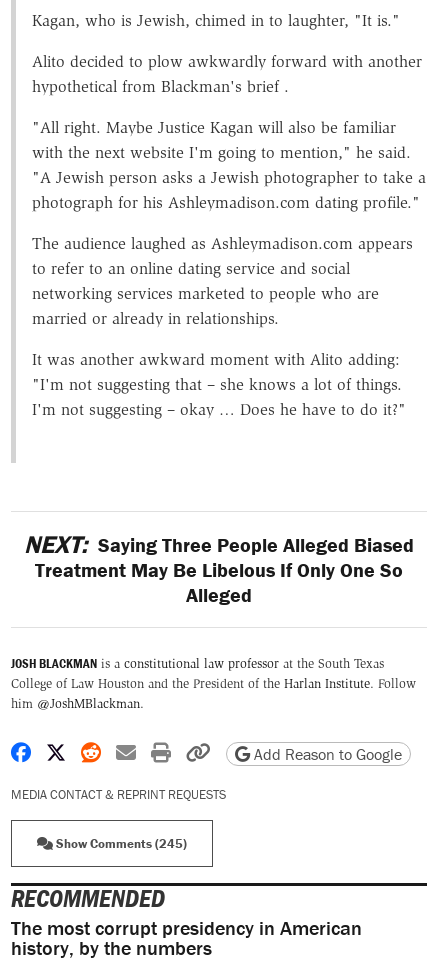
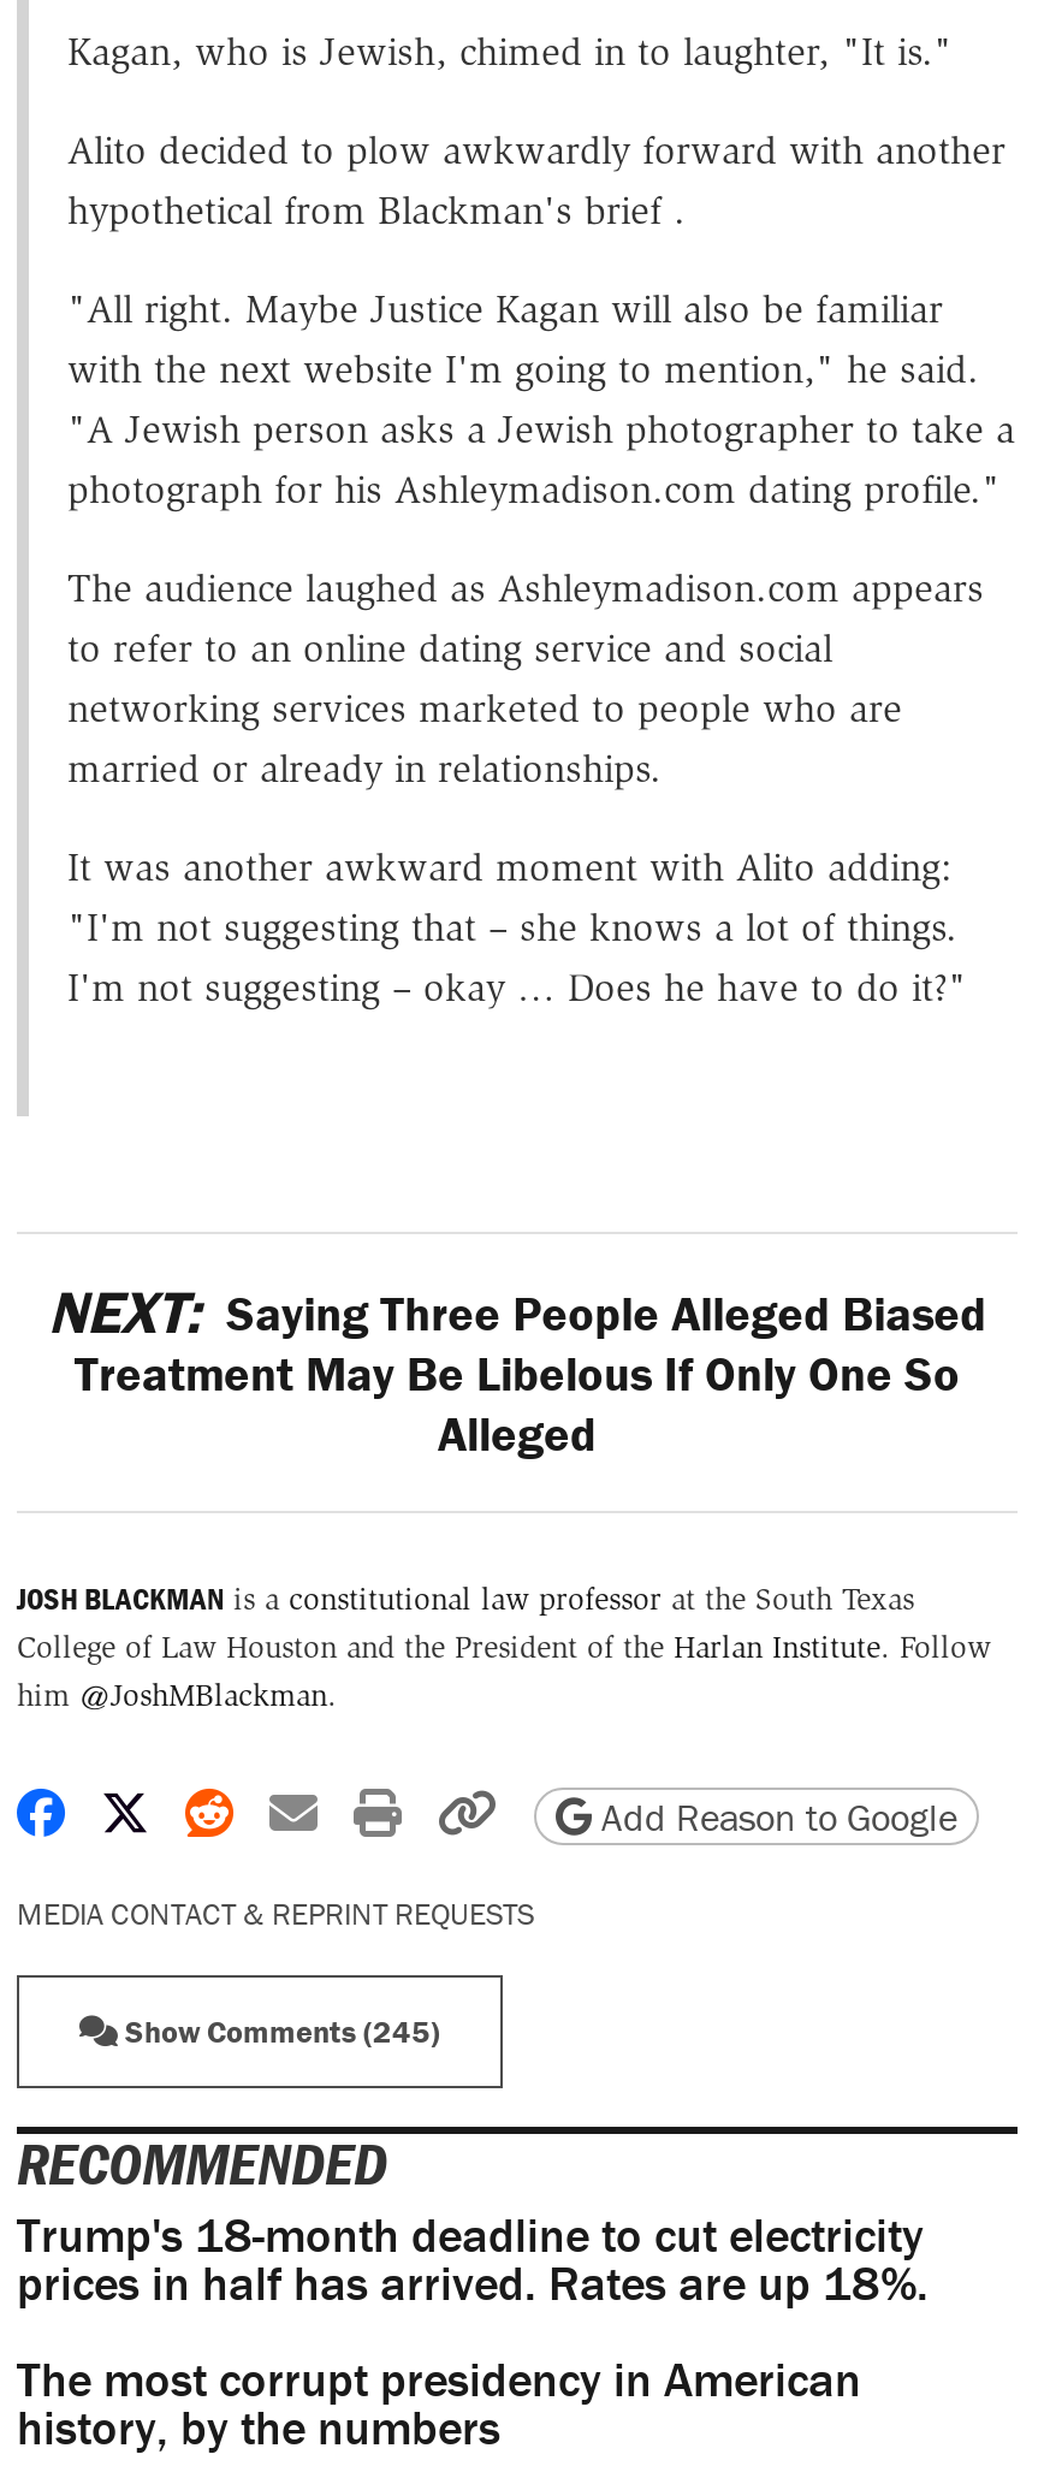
none -> [17,2204,929,2313] Trump's 18-month deadline to cut electricity | prices in half has arrived. Rates are up 18%.

